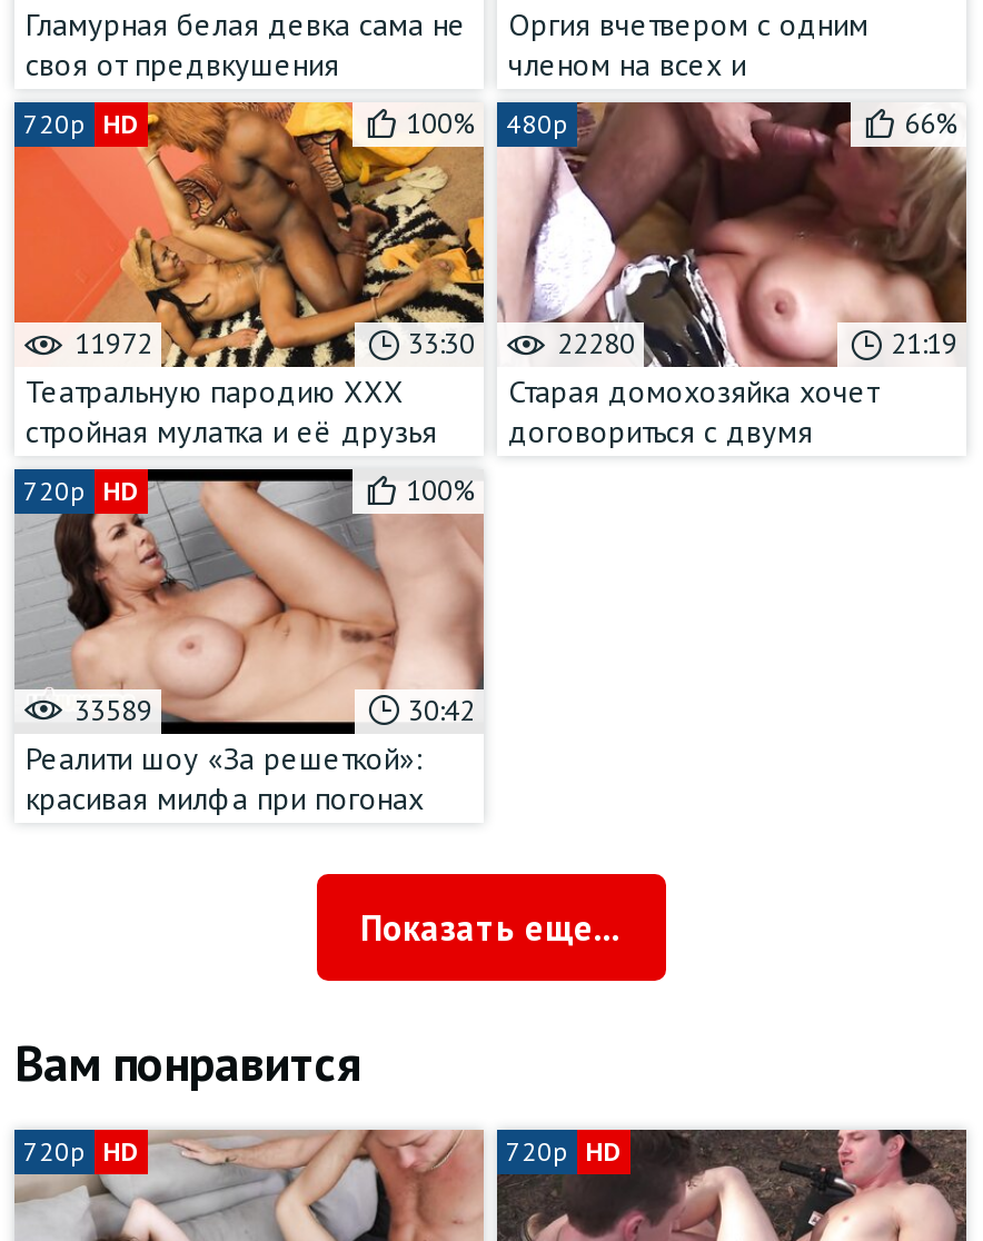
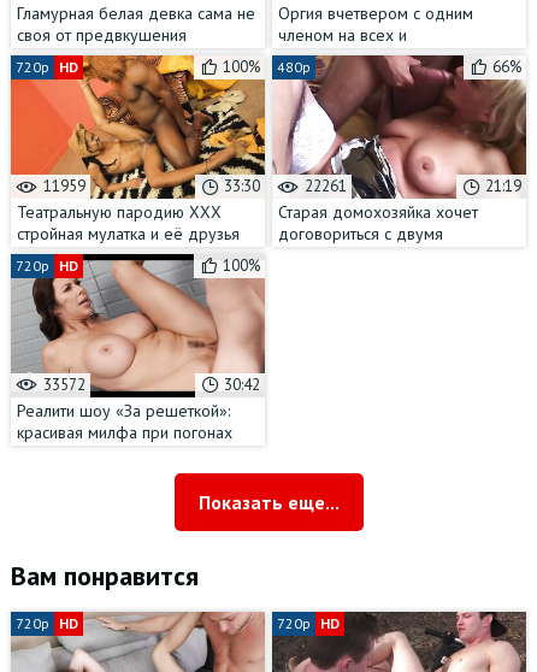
[68,325,152,363] 11972 -> [40,176,85,196] 11959
[408,325,635,363] 33:30 22280 -> [224,176,347,196] 33:30 22261
[68,691,152,729] 33589 -> [40,374,85,395] 33572

